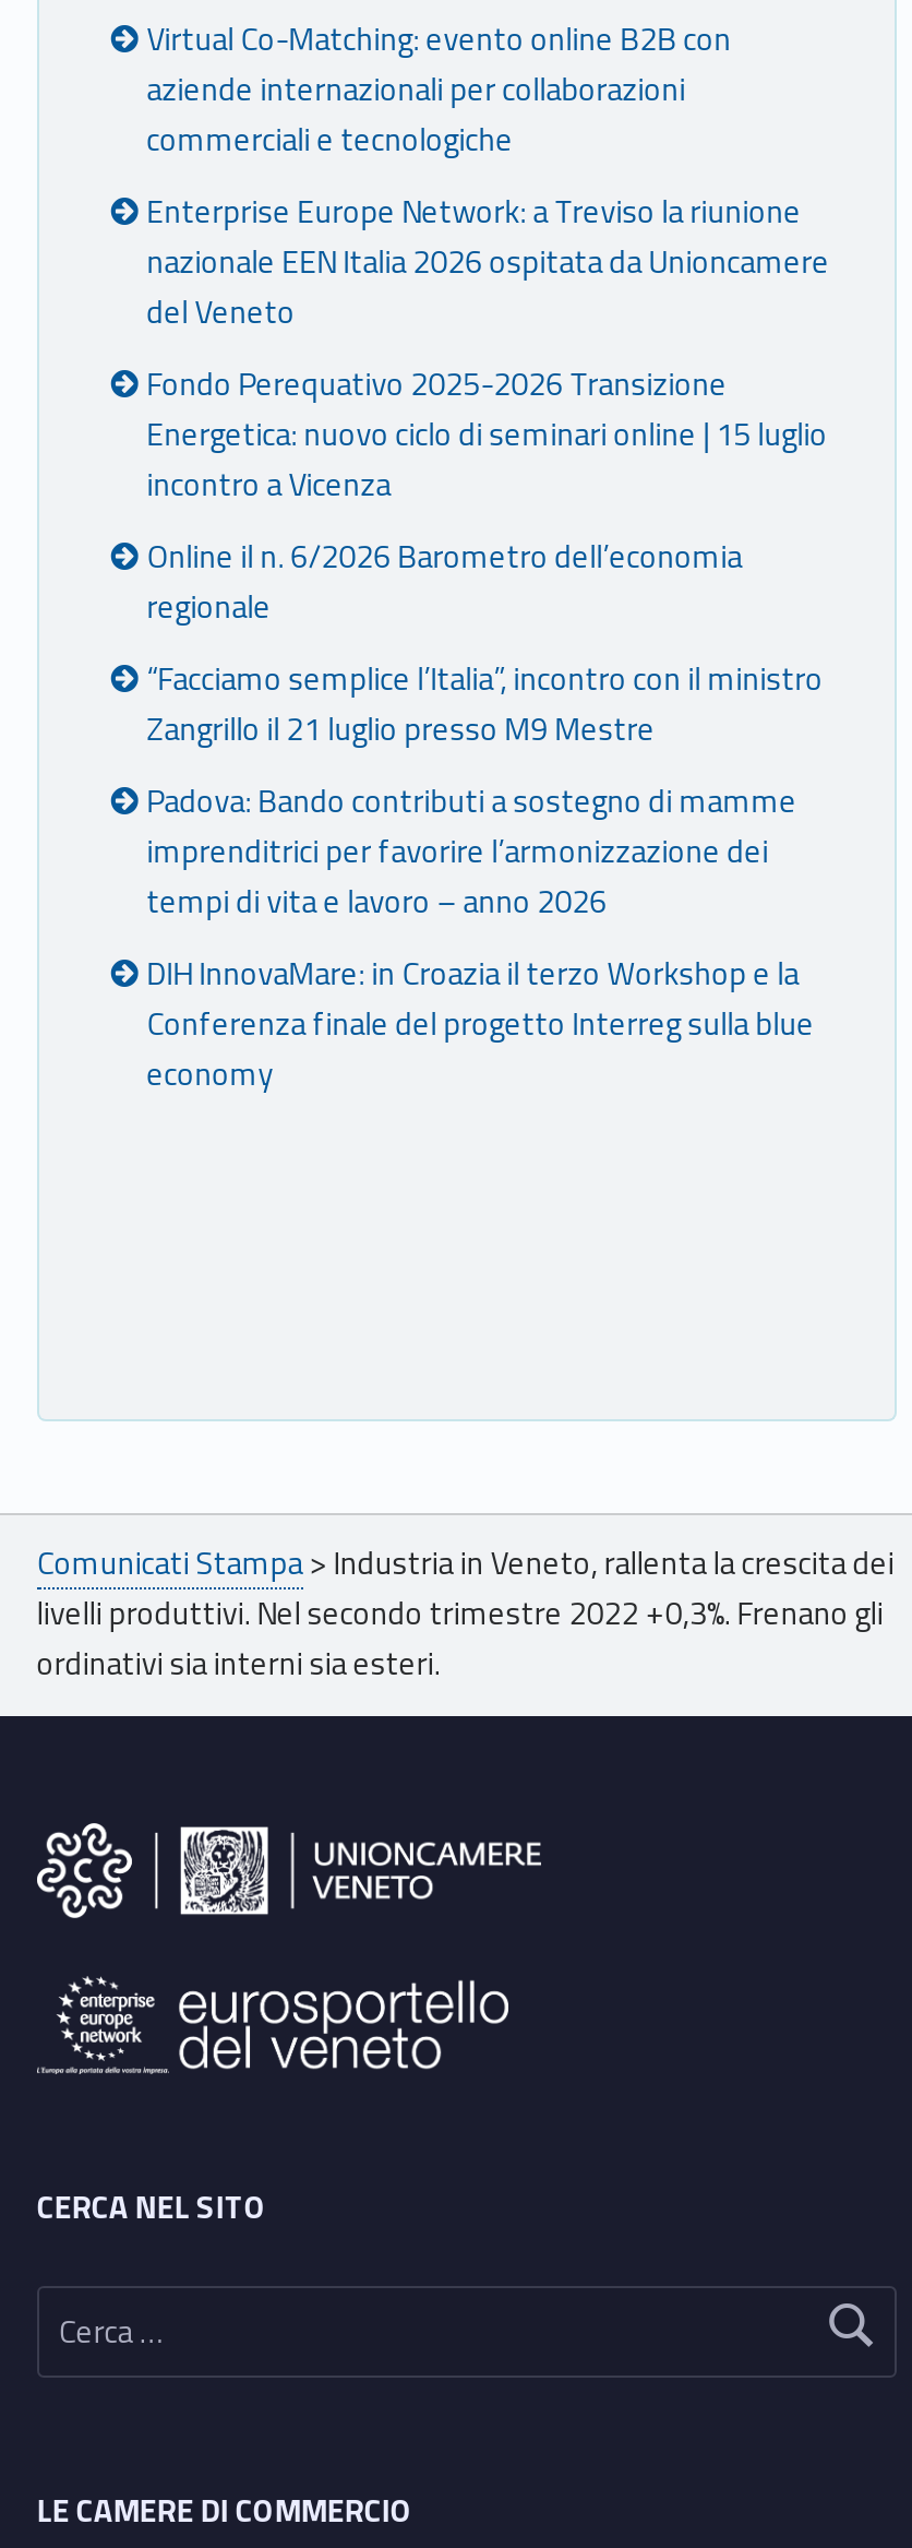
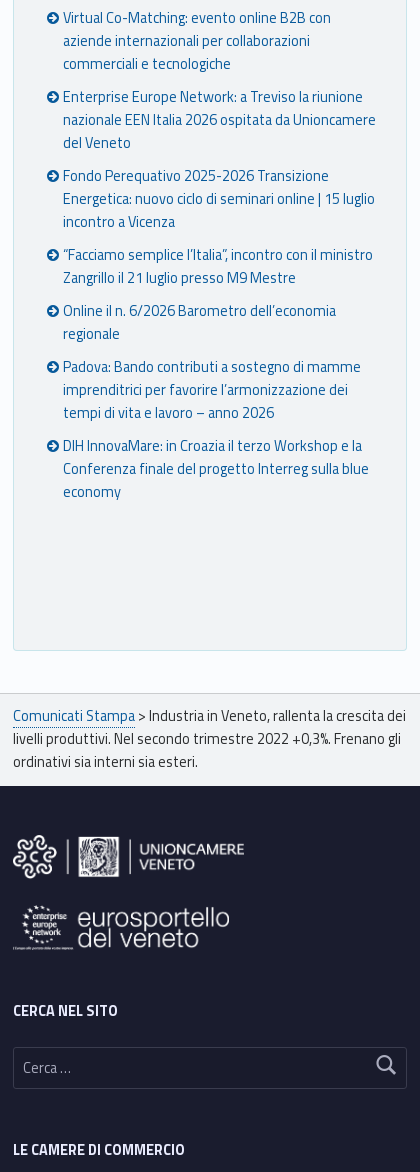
moved [147,533,742,632] -> [63,300,336,345]: Online il n. 6/2026 Barometro dell’economia | regionale
moved [147,656,823,754] -> [63,244,373,289]: “Facciamo semplice l’Italia”, incontro con il ministro | Zangrillo il 21 luglio presso M9 Mestre

